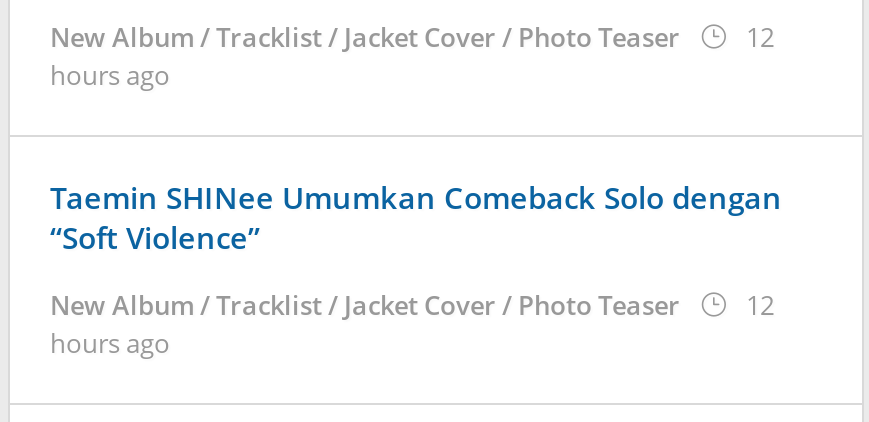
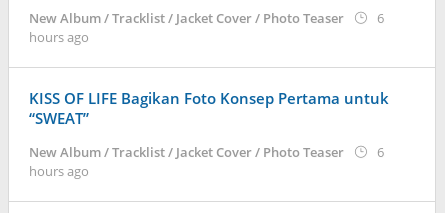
[50,18,774,54] New Album / Tracklist / Jacket Cover / Photo Teaser 12 -> [29,9,384,27] New Album / Tracklist / Jacket Cover / Photo Teaser 6
[50,176,782,256] Taemin SHINee Umumkan Comeback Solo dengan | “Soft Violence” -> [29,88,389,128] KISS OF LIFE Bagikan Foto Konsep Pertama untuk | “SWEAT”
[50,286,774,322] New Album / Tracklist / Jacket Cover / Photo Teaser 12 -> [29,143,384,161] New Album / Tracklist / Jacket Cover / Photo Teaser 6

